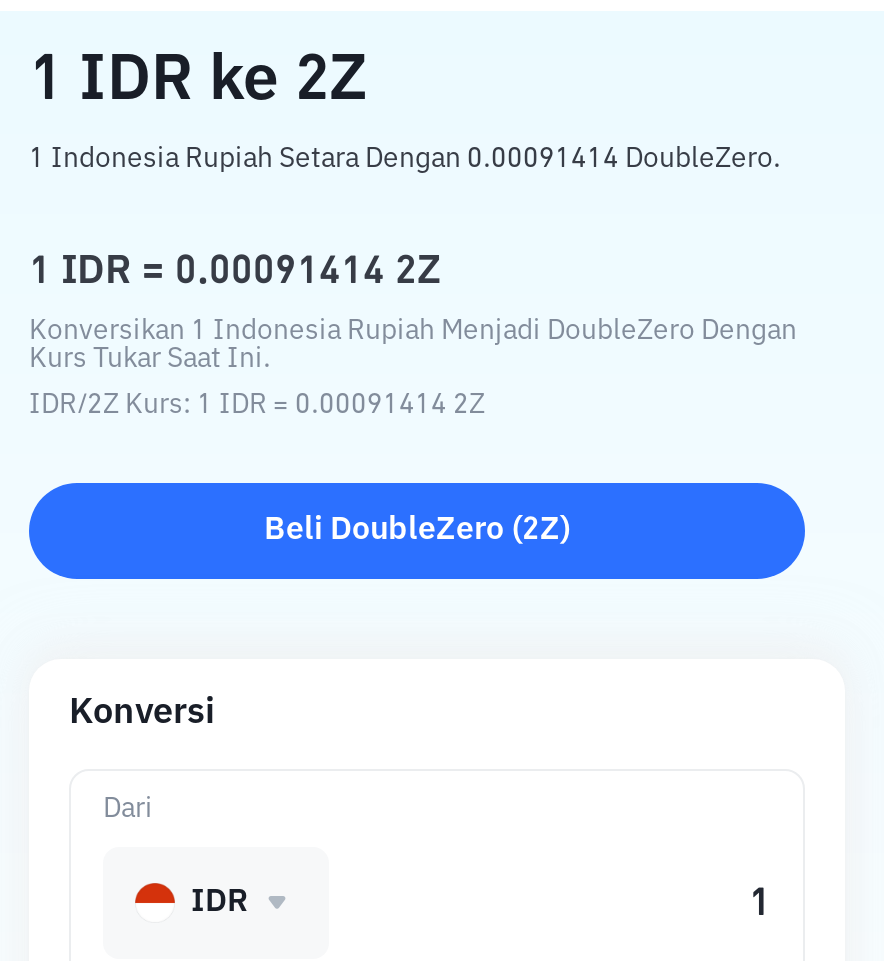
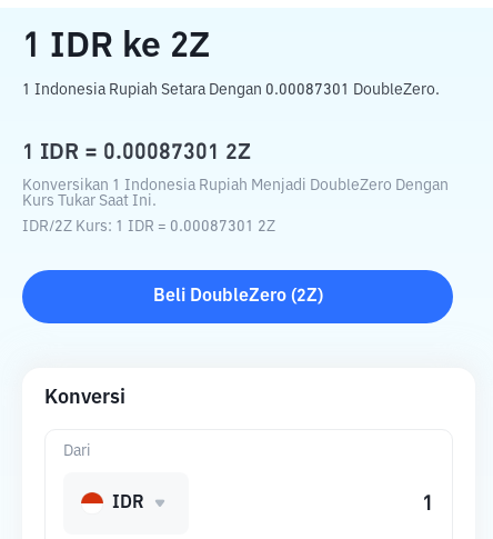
[29,145,781,173] 1 Indonesia Rupiah Setara Dengan 0.00091414 DoubleZero. -> [22,82,440,98] 1 Indonesia Rupiah Setara Dengan 0.00087301 DoubleZero.
[29,251,441,291] 1 IDR = 0.00091414 2Z -> [22,141,251,163] 1 IDR = 0.00087301 2Z
[29,391,485,419] IDR/2Z Kurs: 1 IDR = 0.00091414 2Z -> [22,219,275,234] IDR/2Z Kurs: 1 IDR = 0.00087301 2Z

